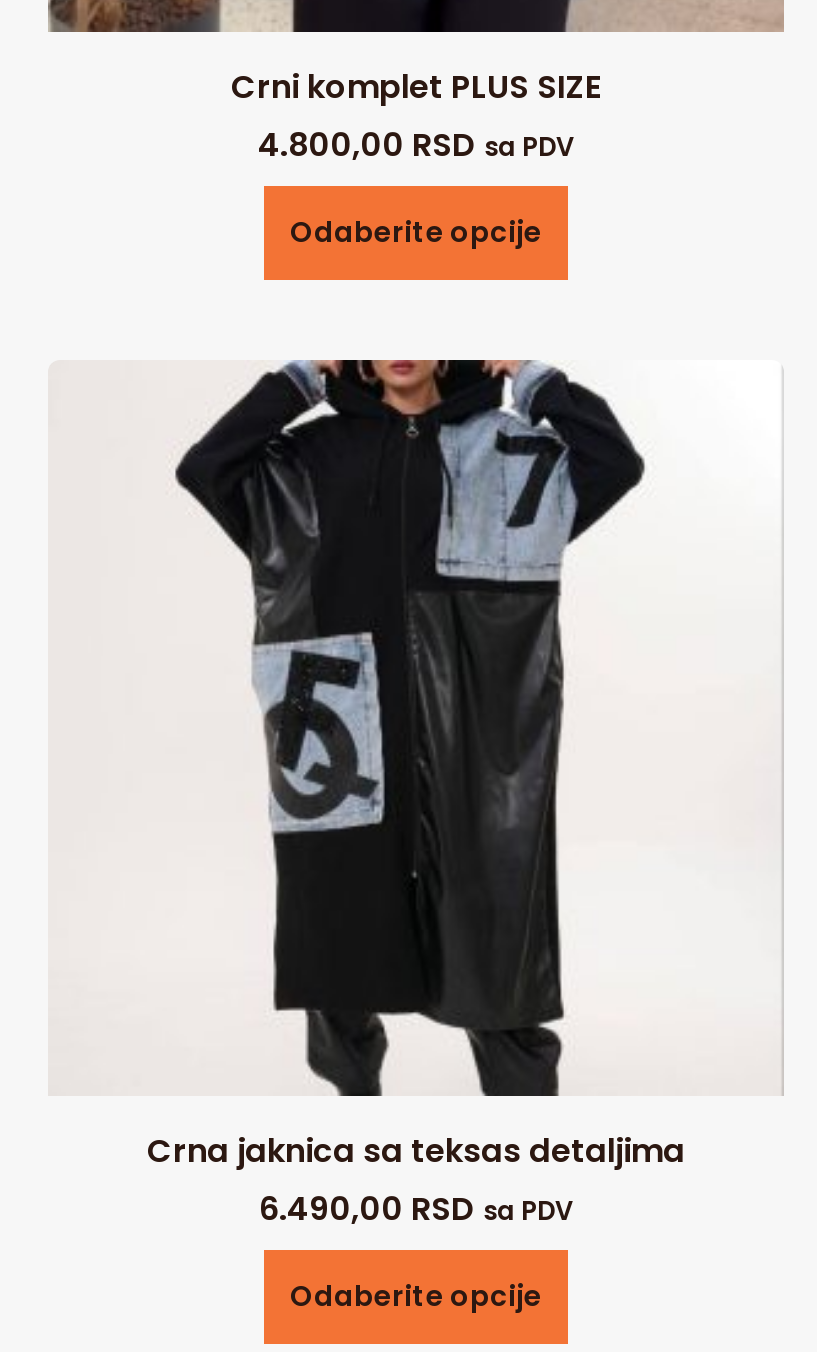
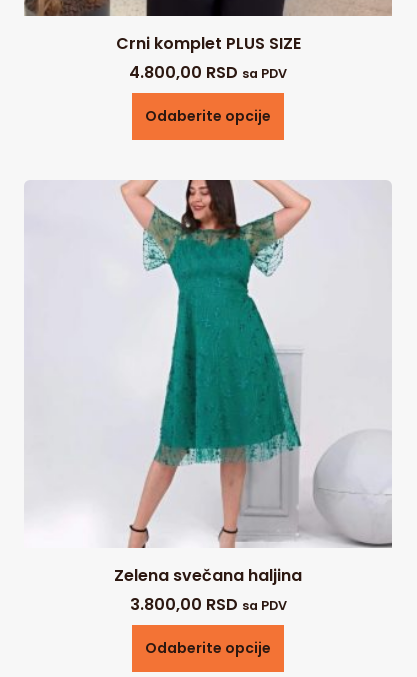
[147,358,782,1232] [image] | Crna jaknica sa teksas detaljima | 6.490,00 RSD sa PDV -> [88,179,392,616] [image] | Zelena svečana haljina | 3.800,00 RSD sa PDV

